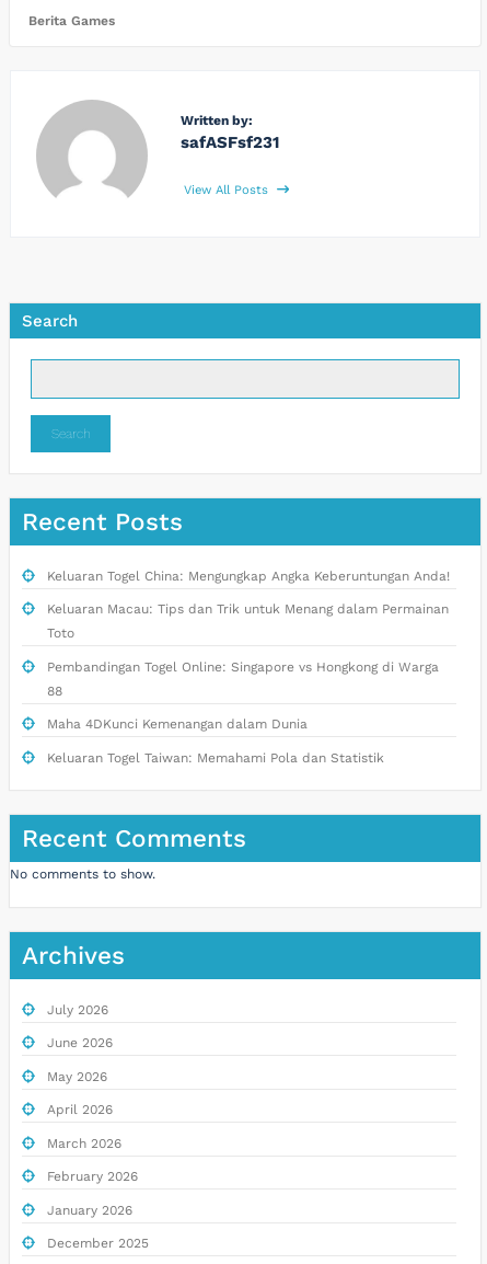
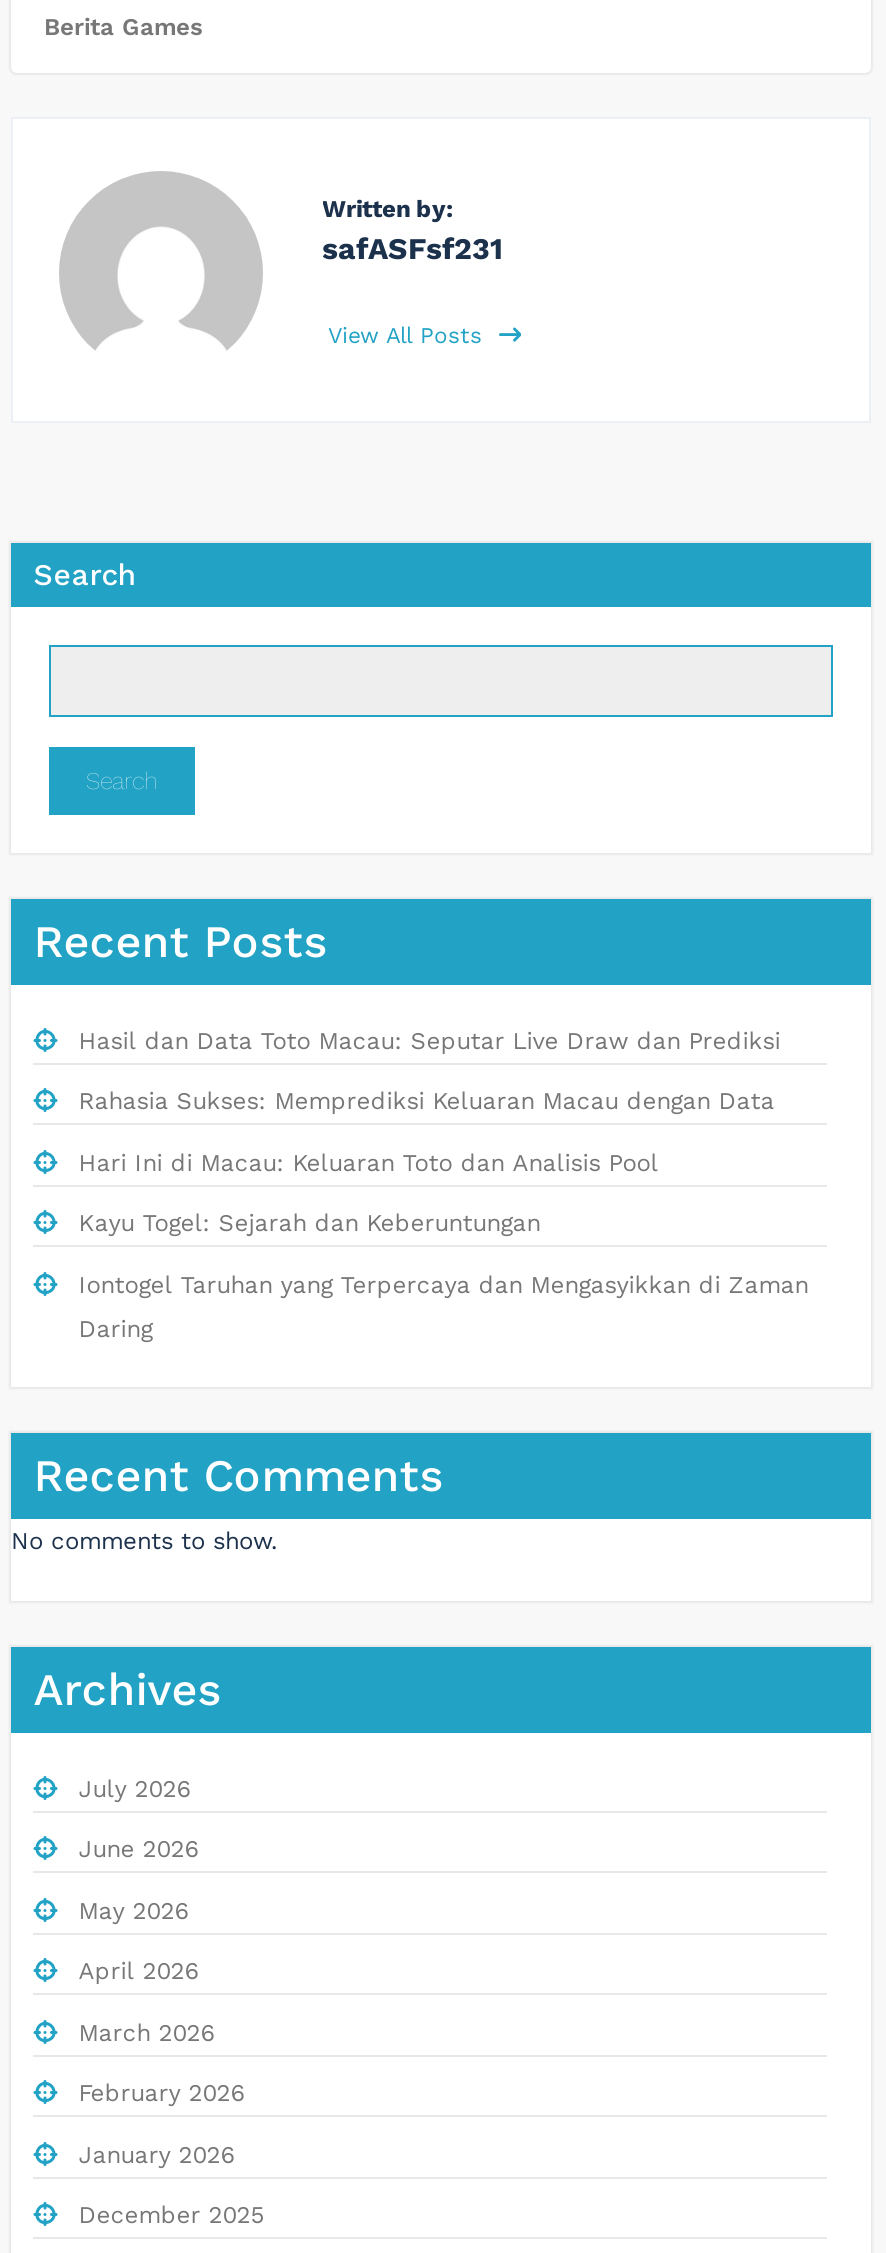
[47,568,450,765] Keluaran Togel China: Mengungkap Angka Keberuntungan Anda! | Keluaran Macau: Tips dan Trik untuk Menang dalam Permainan | Toto | Pembandingan Togel Online: Singapore vs Hongkong di Warga | 88 | Maha 4DKunci Kemenangan dalam Dunia | Keluaran Togel Taiwan: Memahami Pola dan Statistik -> [79,1026,809,1342] Hasil dan Data Toto Macau: Seputar Live Draw dan Prediksi | Rahasia Sukses: Memprediksi Keluaran Macau dengan Data | Hari Ini di Macau: Keluaran Toto dan Analisis Pool | Kayu Togel: Sejarah dan Keberuntungan | Iontogel Taruhan yang Terpercaya dan Mengasyikkan di Zaman | Daring

